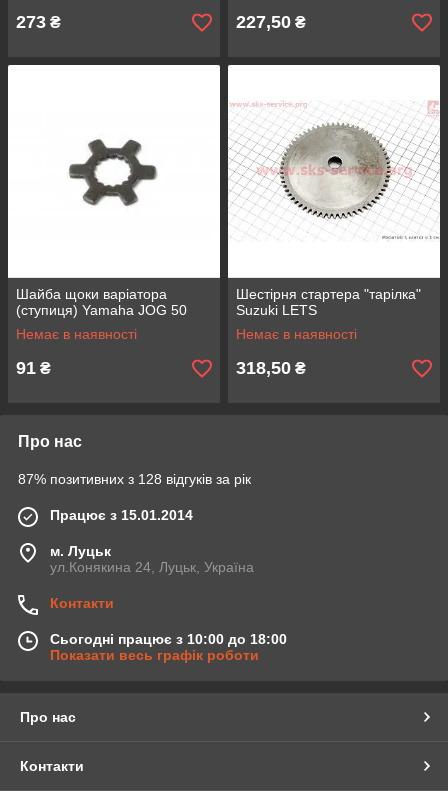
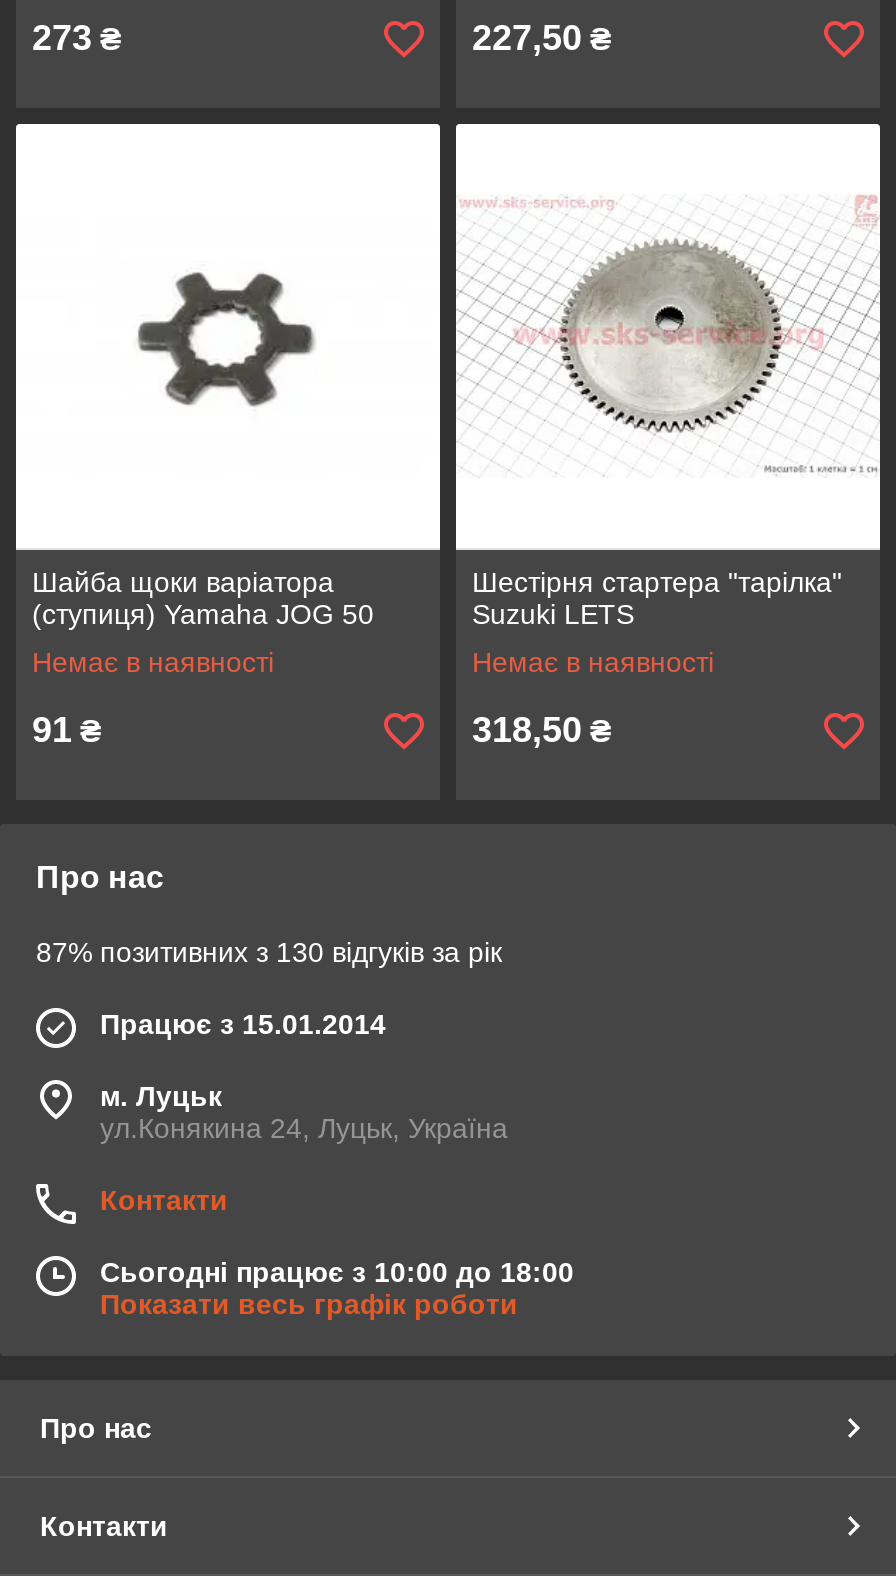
[18,471,251,487] 87% позитивних з 128 відгуків за рік -> [36,936,502,968] 87% позитивних з 130 відгуків за рік

